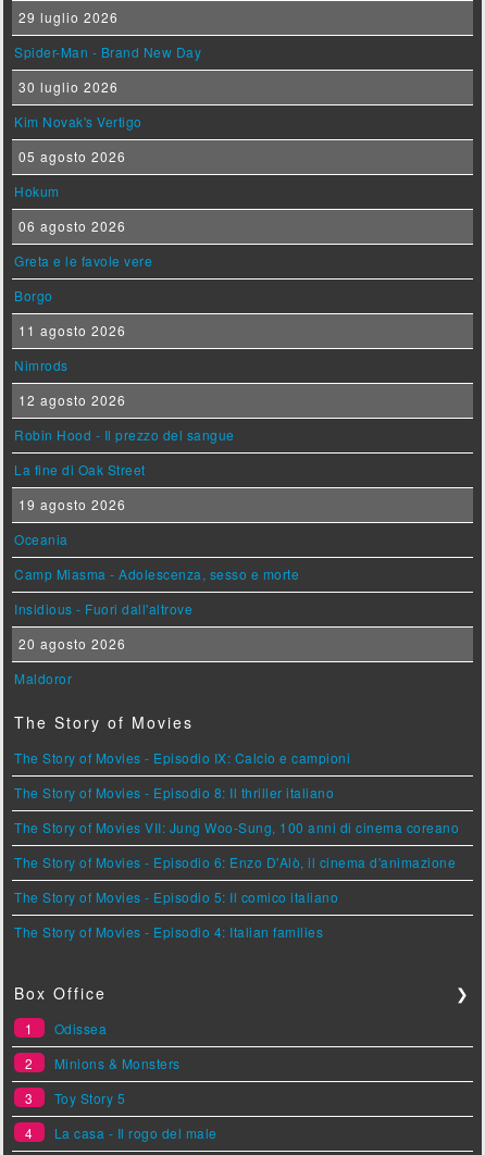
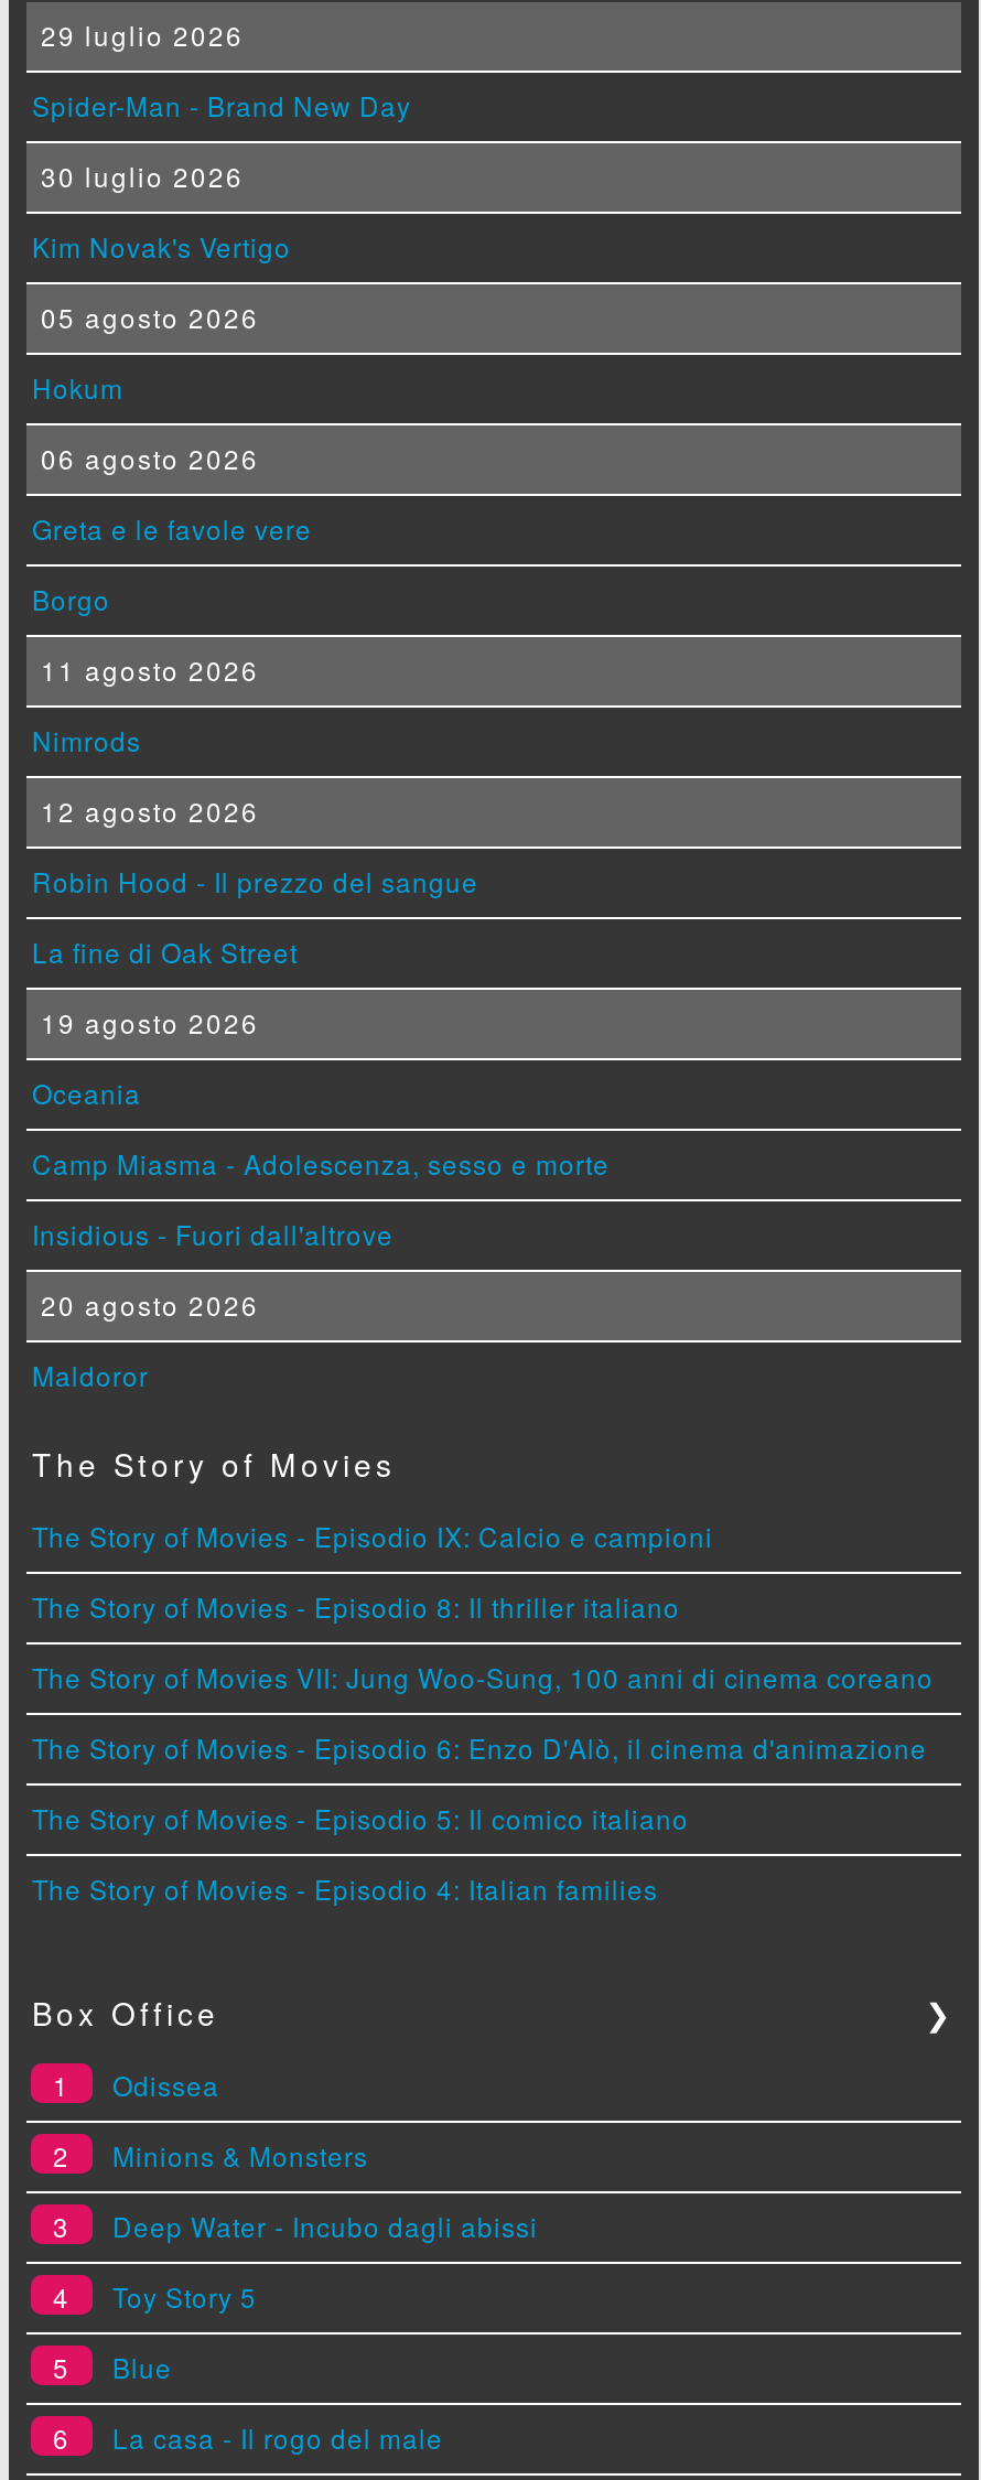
none -> [43,2208,538,2316] Deep Water - Incubo dagli abissi | 4
[20,1124,39,1142] 4 -> [43,2349,172,2457] 5 | Blue | 6

